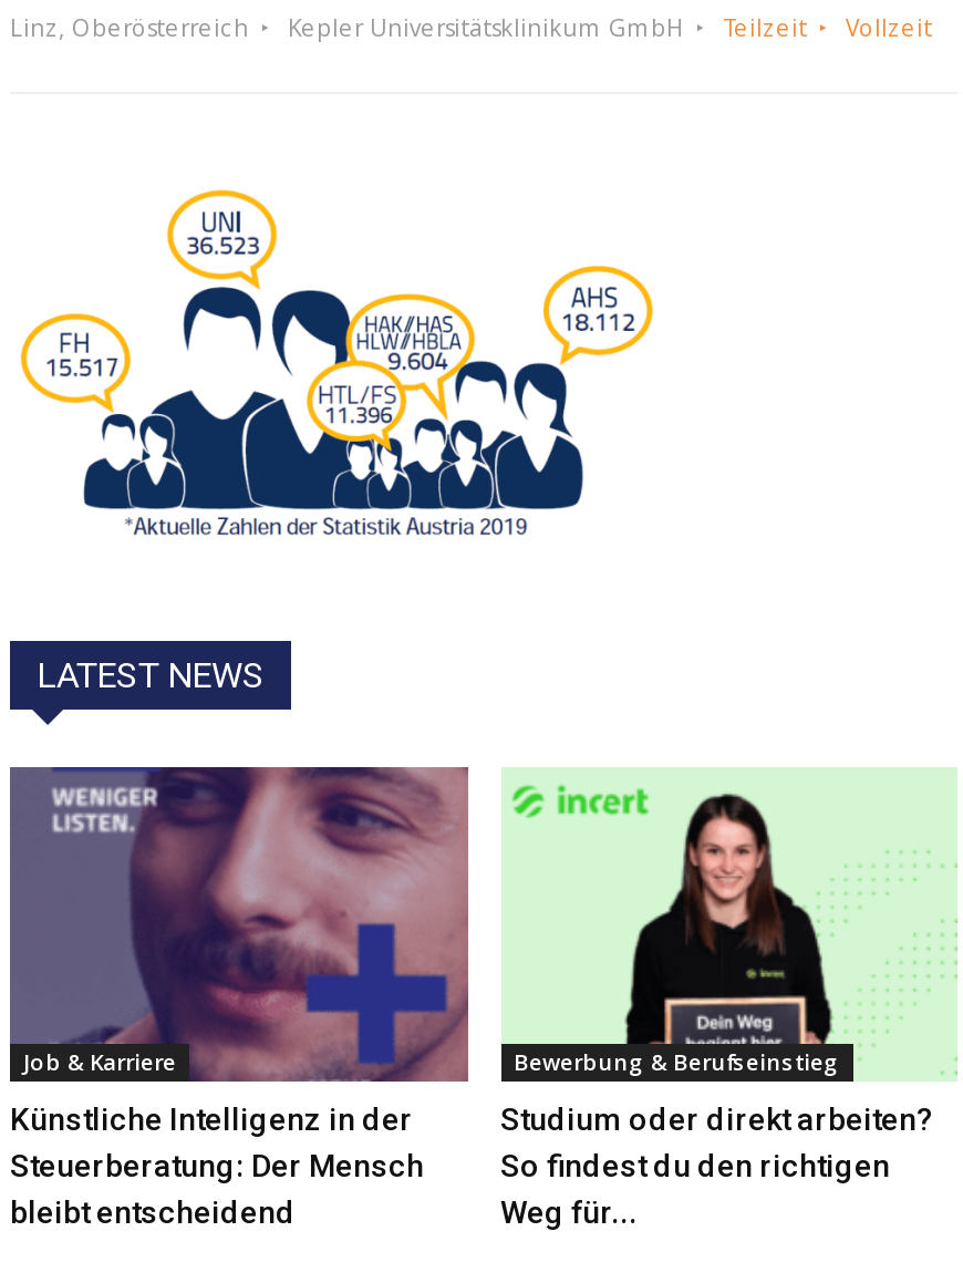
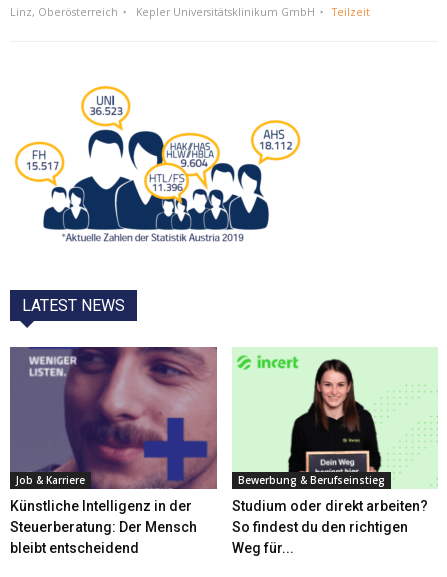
[846,11,932,42] Vollzeit -> none

